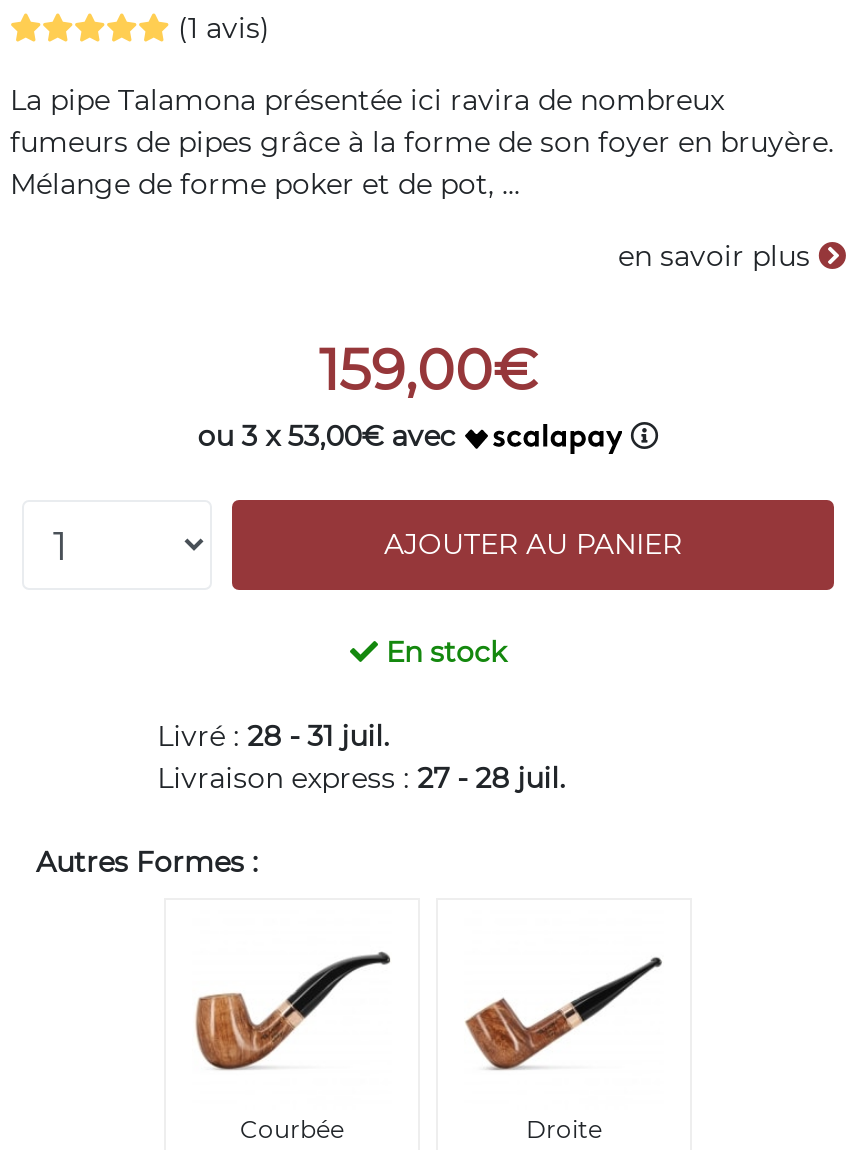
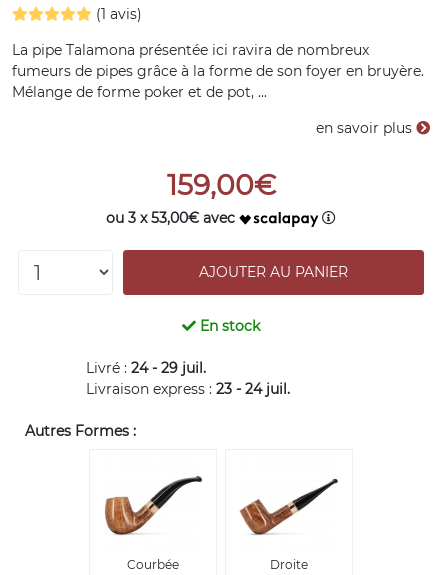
[157,718,389,754] Livré : 28 - 31 juil. -> [86,359,206,377] Livré : 24 - 29 juil.
[157,760,565,796] Livraison express : 27 - 28 juil. -> [86,380,290,398] Livraison express : 23 - 24 juil.

